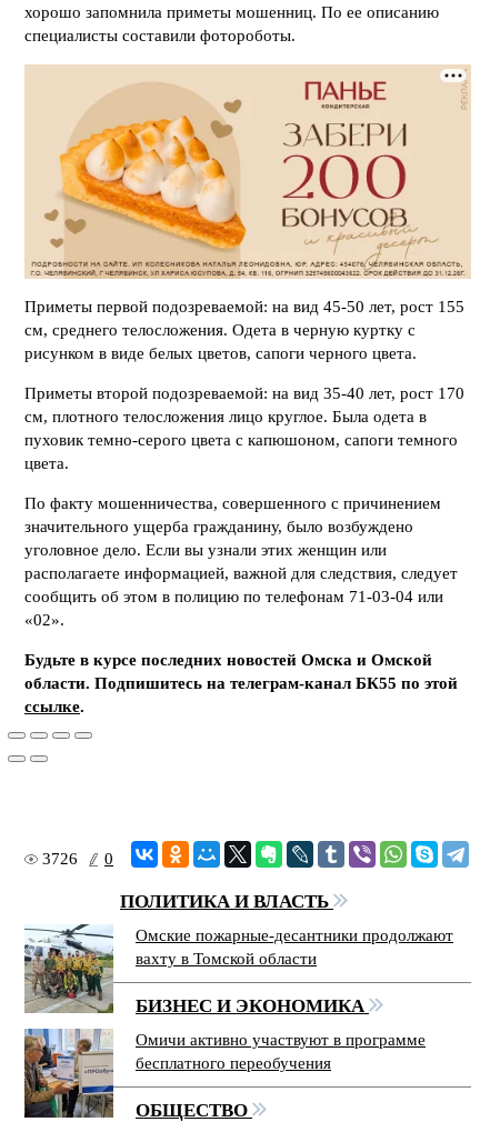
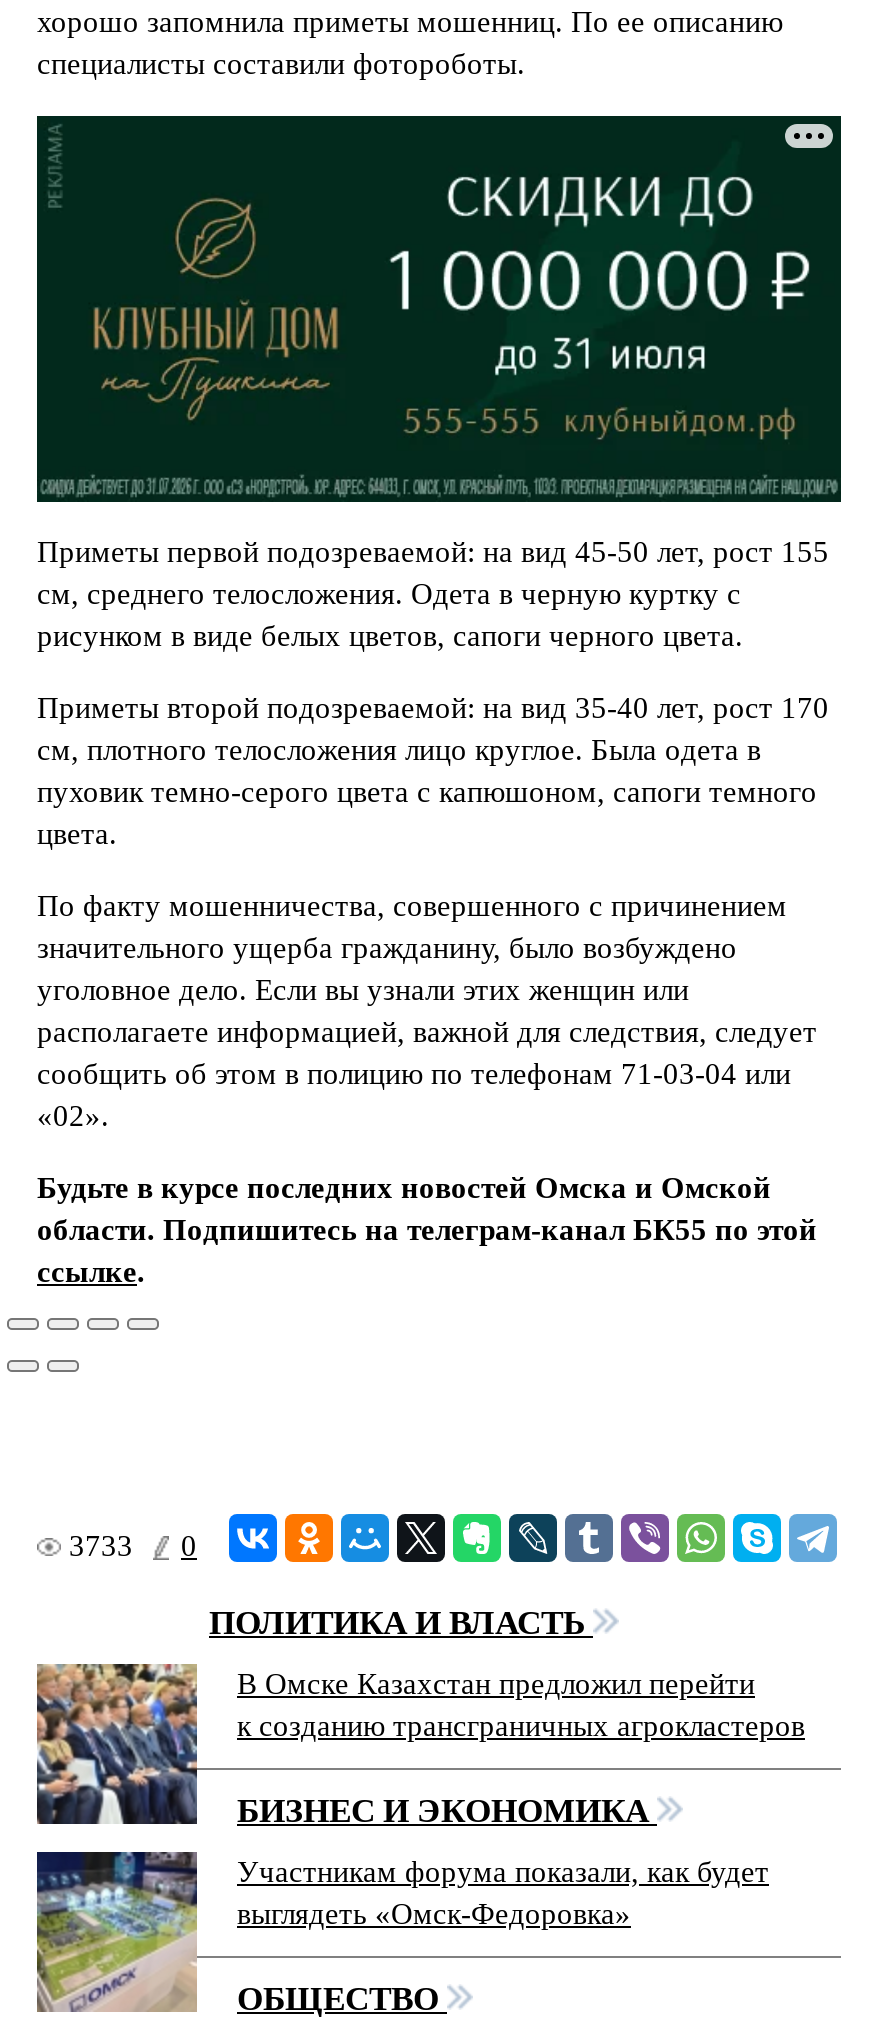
[24,64,471,279] [image] -> [35,114,843,504] [image]
[42,850,113,868] 3726 0 -> [69,1530,197,1562] 3733 0
[23,924,453,1014] [image] | Омские пожарные-десантники продолжают | вахту в Томской области -> [35,1662,805,1824] [image] | В Омске Казахстан предложил перейти | к созданию трансграничных агрокластеров
[23,1028,426,1119] [image] | Омичи активно участвуют в программе | бесплатного переобучения -> [35,1850,769,2012] [image] | Участникам форума показали, как будет | выглядеть «Омск-Федоровка»

